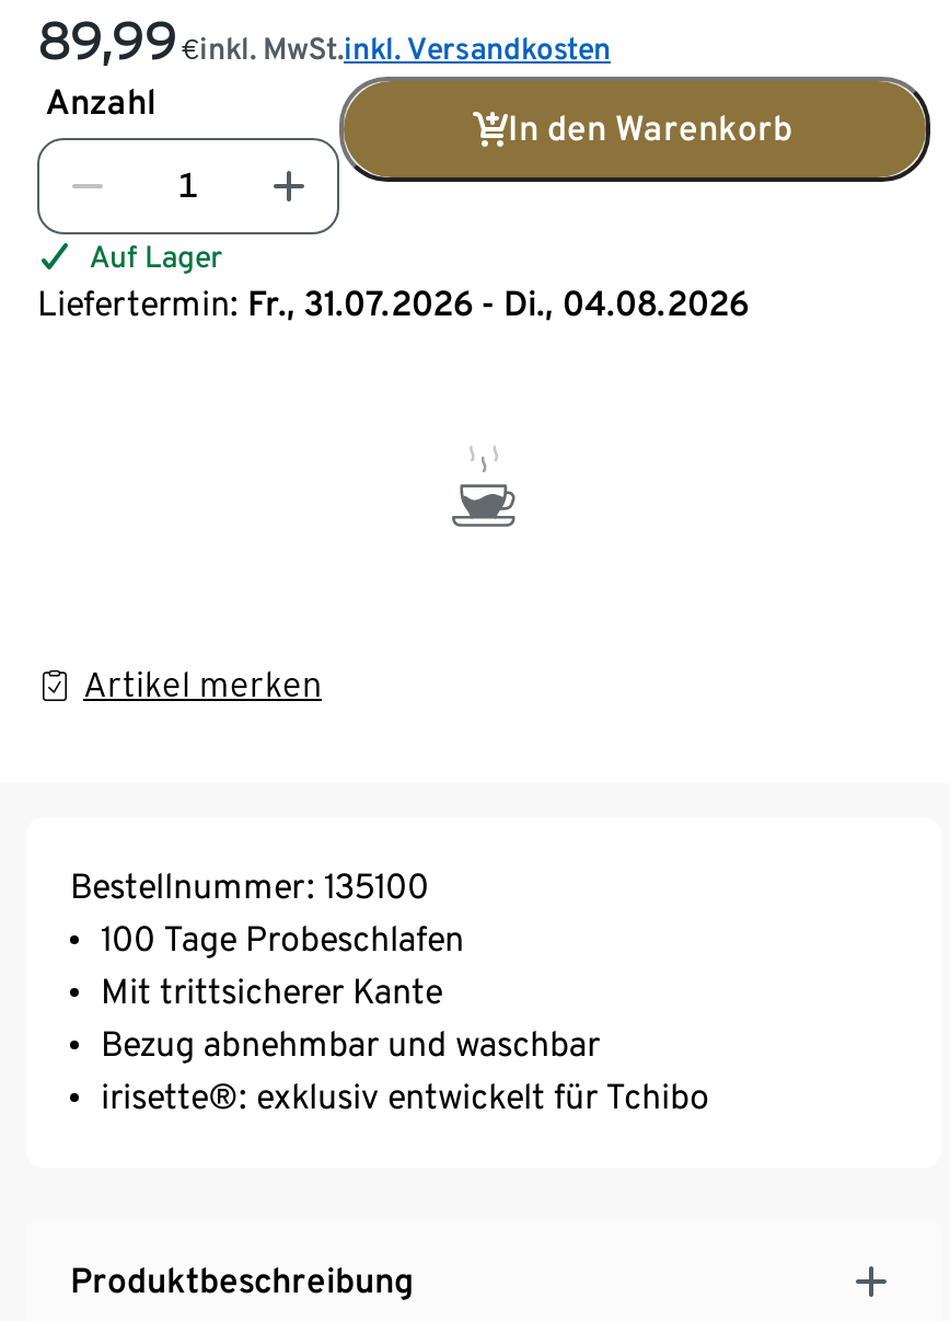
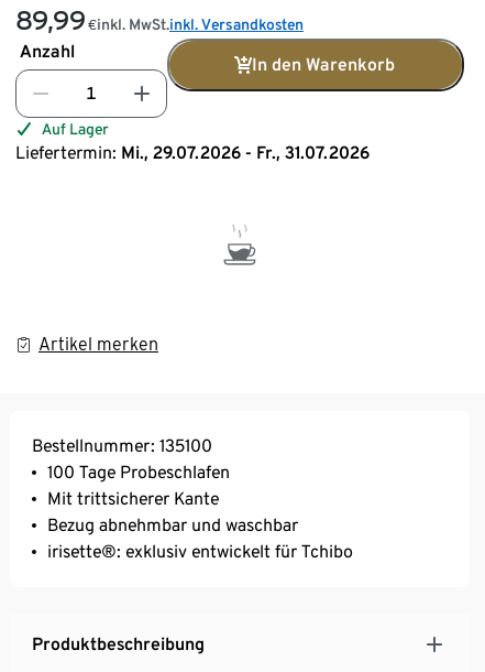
[37,283,749,325] Liefertermin: Fr., 31.07.2026 - Di., 04.08.2026 -> [15,142,370,163] Liefertermin: Mi., 29.07.2026 - Fr., 31.07.2026

